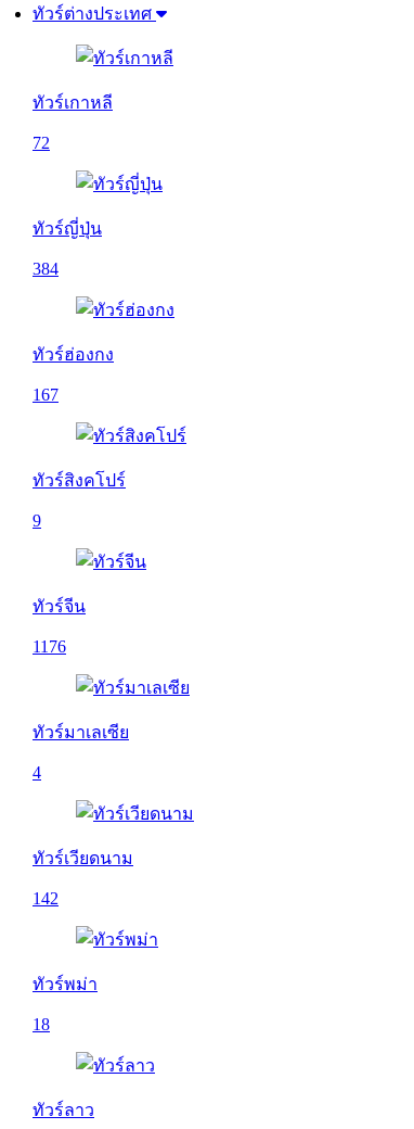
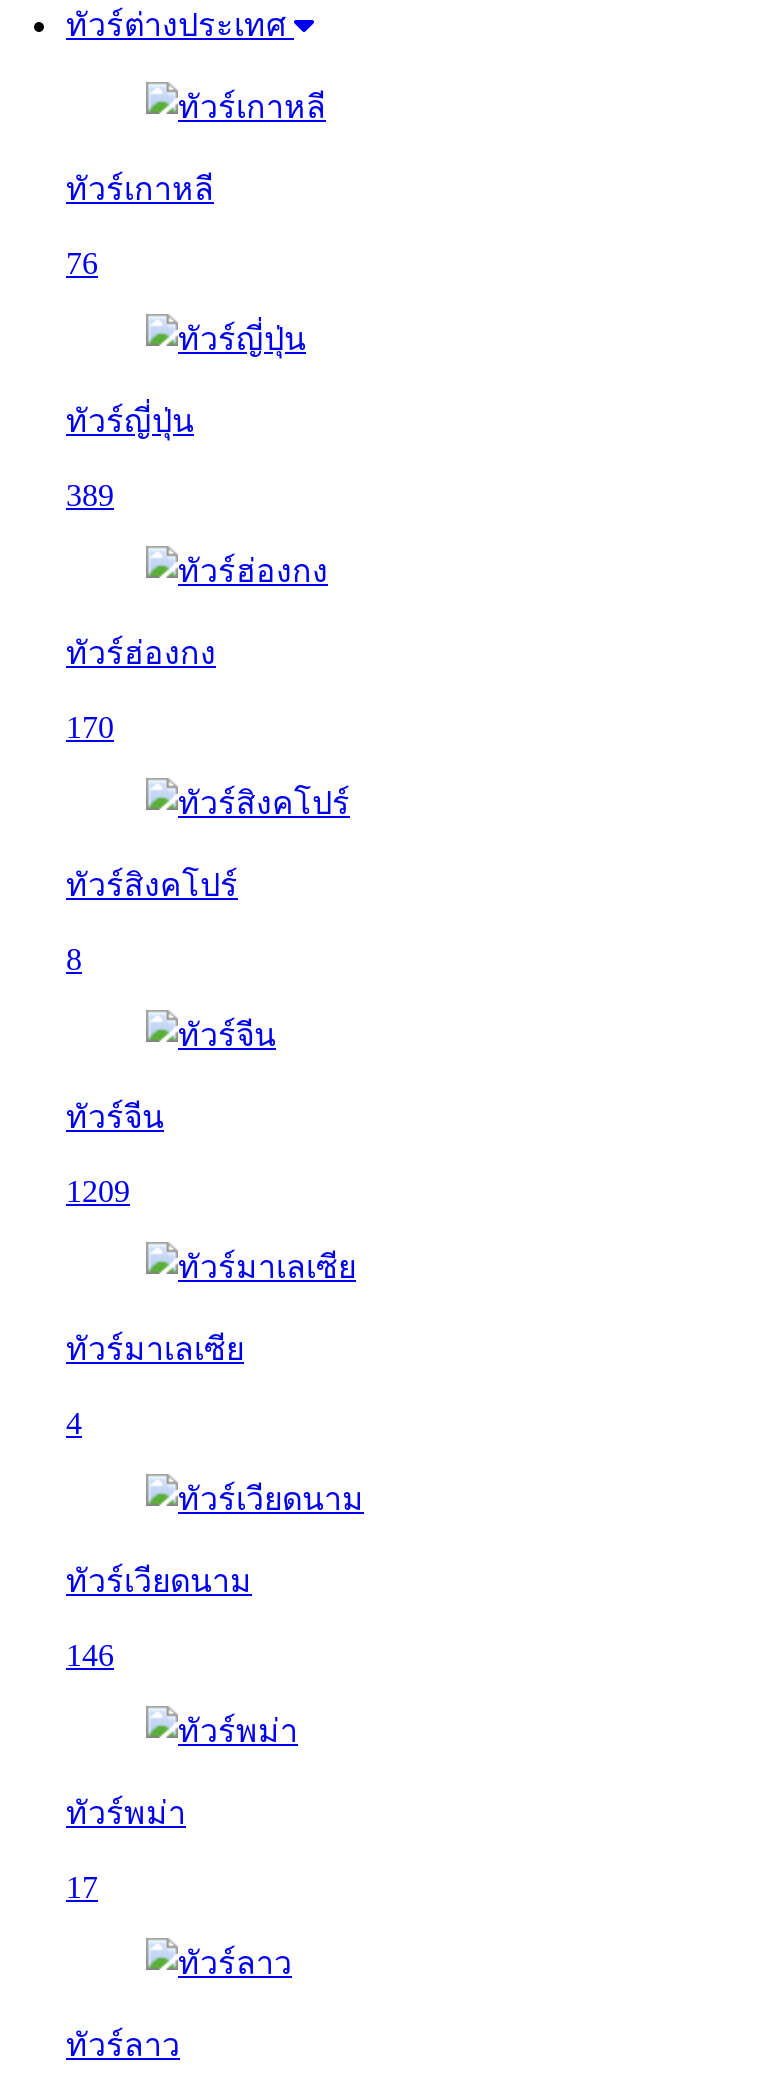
[33,134,50,152] 72 -> [66,246,98,280] 76
[33,259,59,278] 384 -> [66,478,114,512] 389
[33,385,59,404] 167 -> [66,710,114,744] 170
[33,511,41,530] 9 -> [66,942,82,976] 8
[33,637,66,656] 1176 -> [66,1174,130,1208] 1209
[33,889,59,908] 142 -> [66,1638,114,1672] 146
[33,1015,50,1033] 18 -> [66,1870,98,1904] 17

